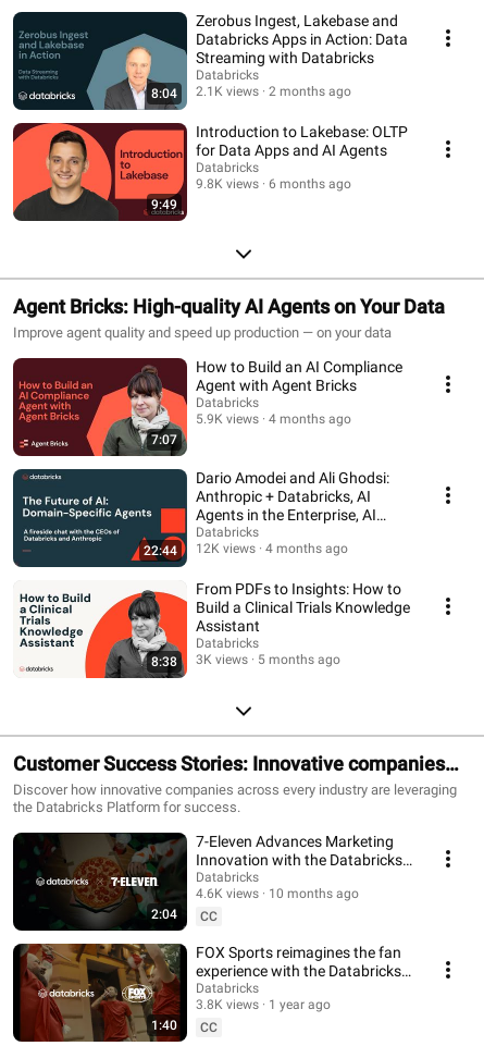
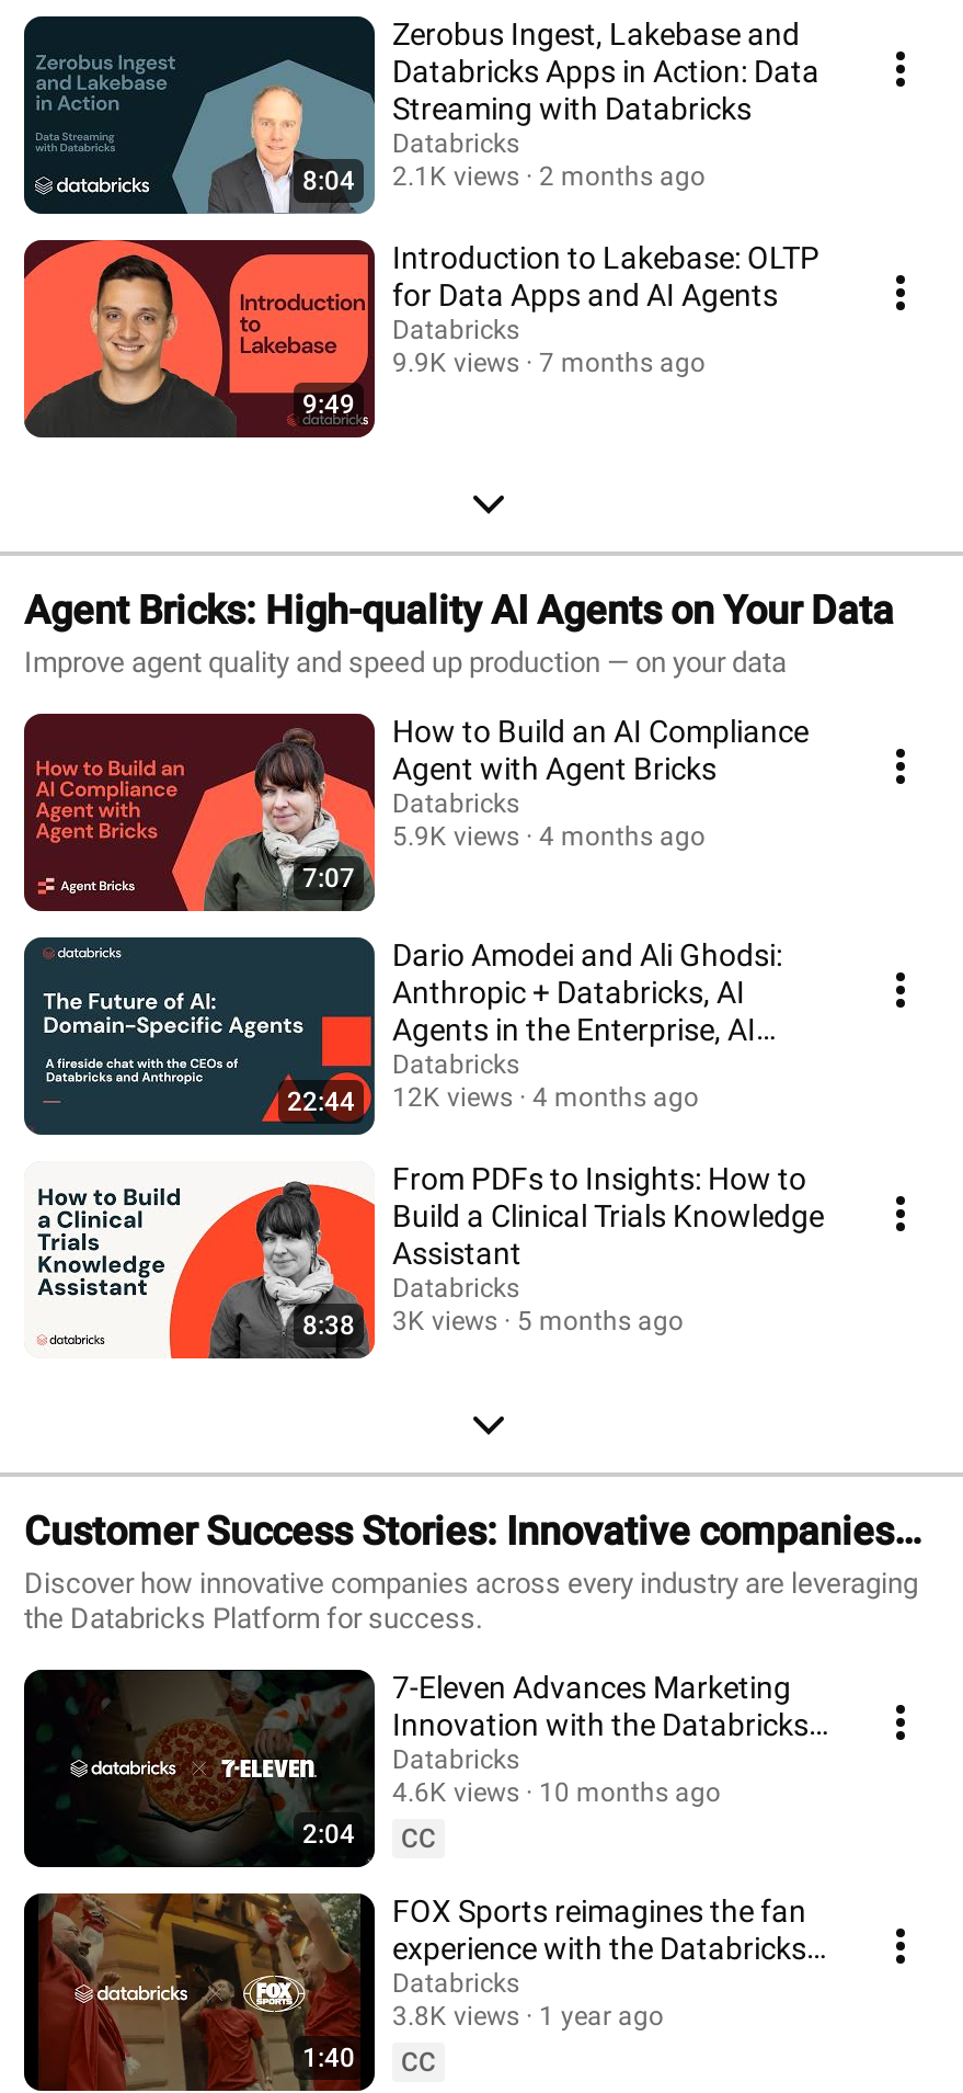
[196,176,259,191] 9.8K views -> [392,346,519,377] 9.9K views
[269,176,351,191] 6 months ago -> [539,346,706,377] 7 months ago

